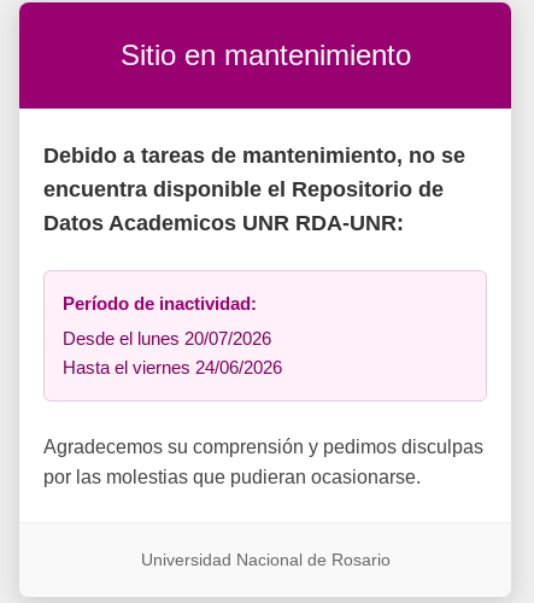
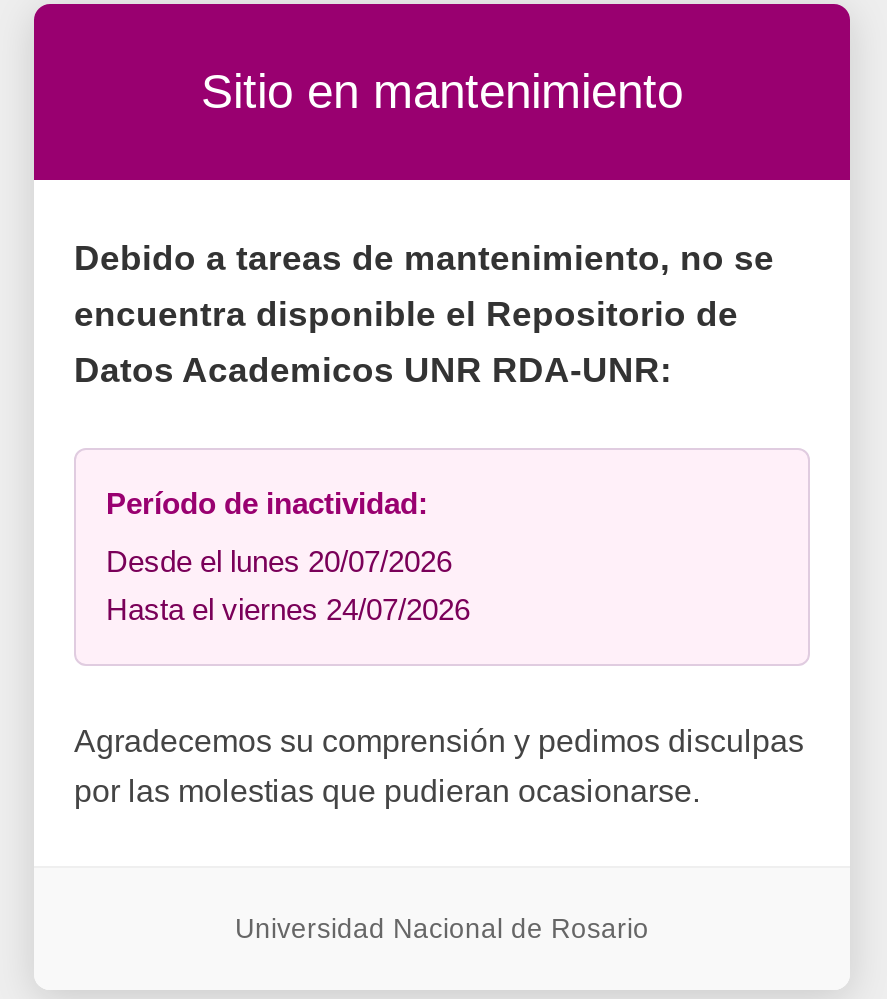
[63,356,282,377] Hasta el viernes 24/06/2026 -> [106,591,470,625] Hasta el viernes 24/07/2026

